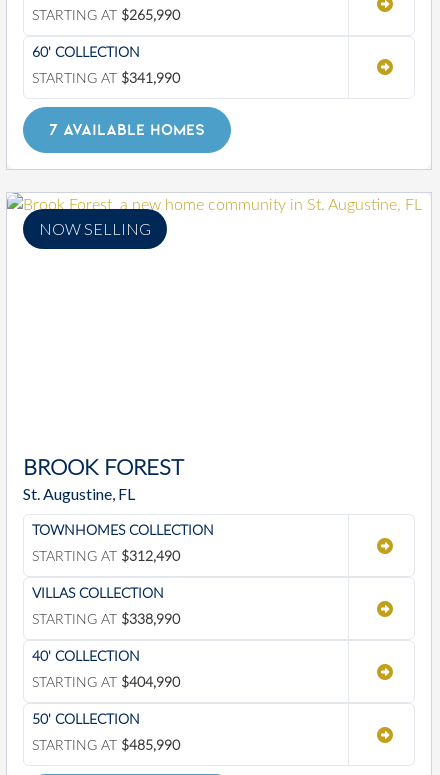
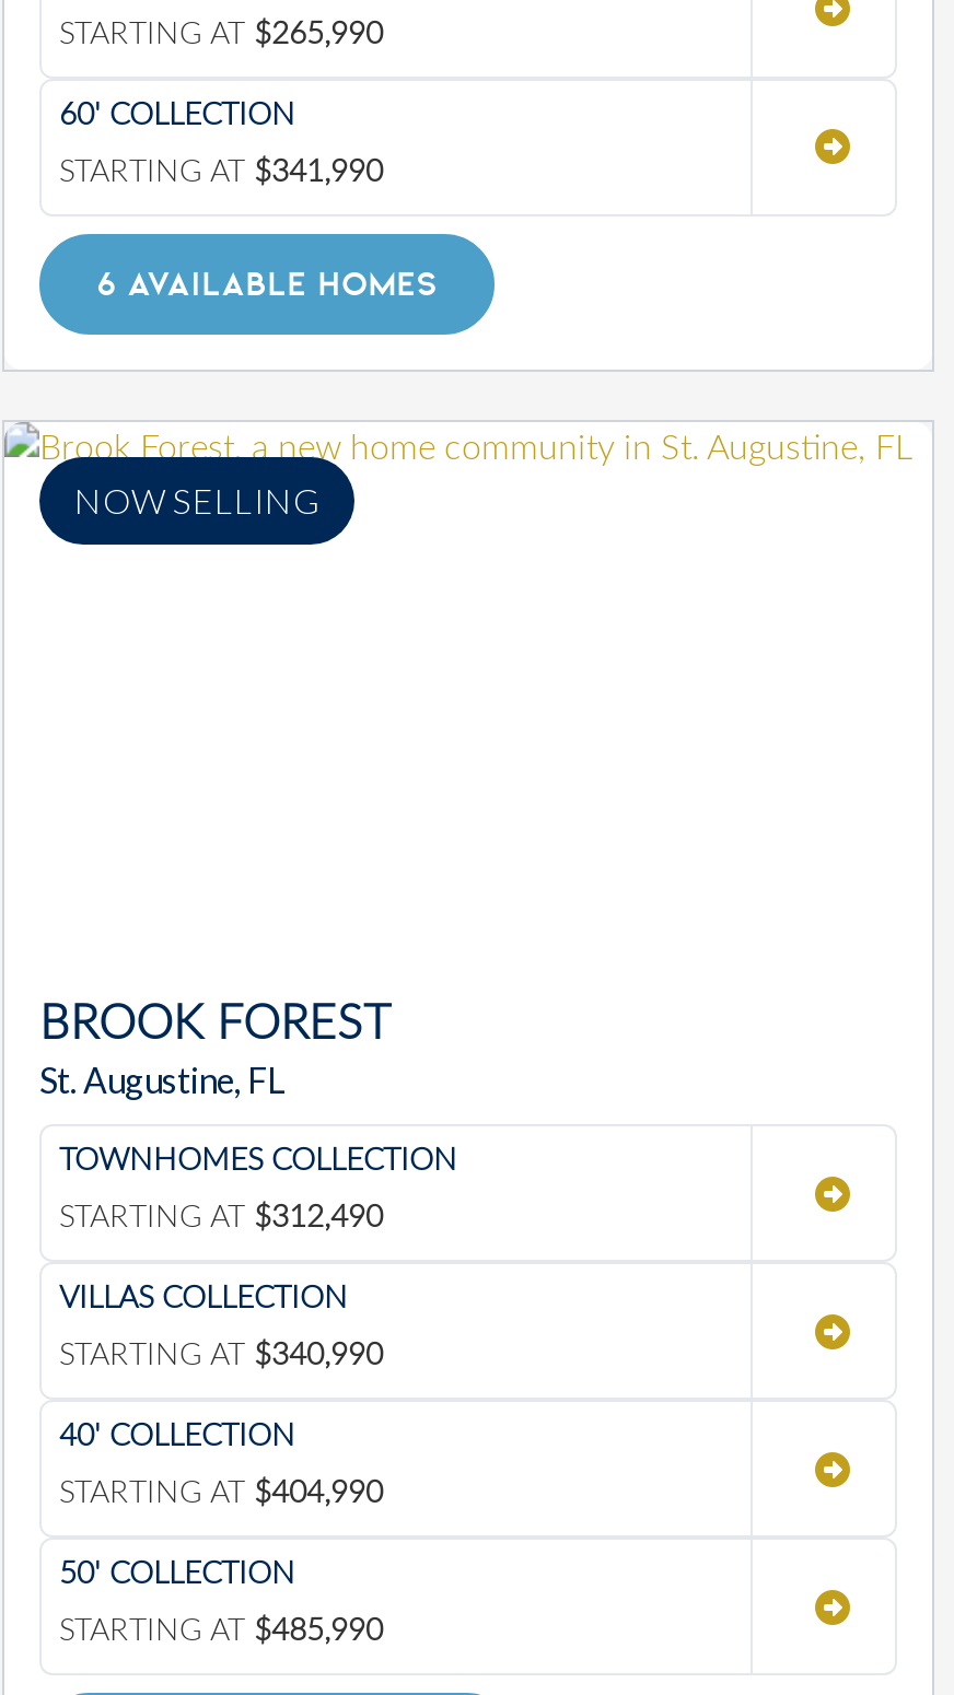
[49,120,205,139] 7 AVAILABLE HOMES -> [96,262,438,303] 6 AVAILABLE HOMES
[32,613,180,627] STARTING AT $338,990 -> [59,1341,383,1372] STARTING AT $340,990

